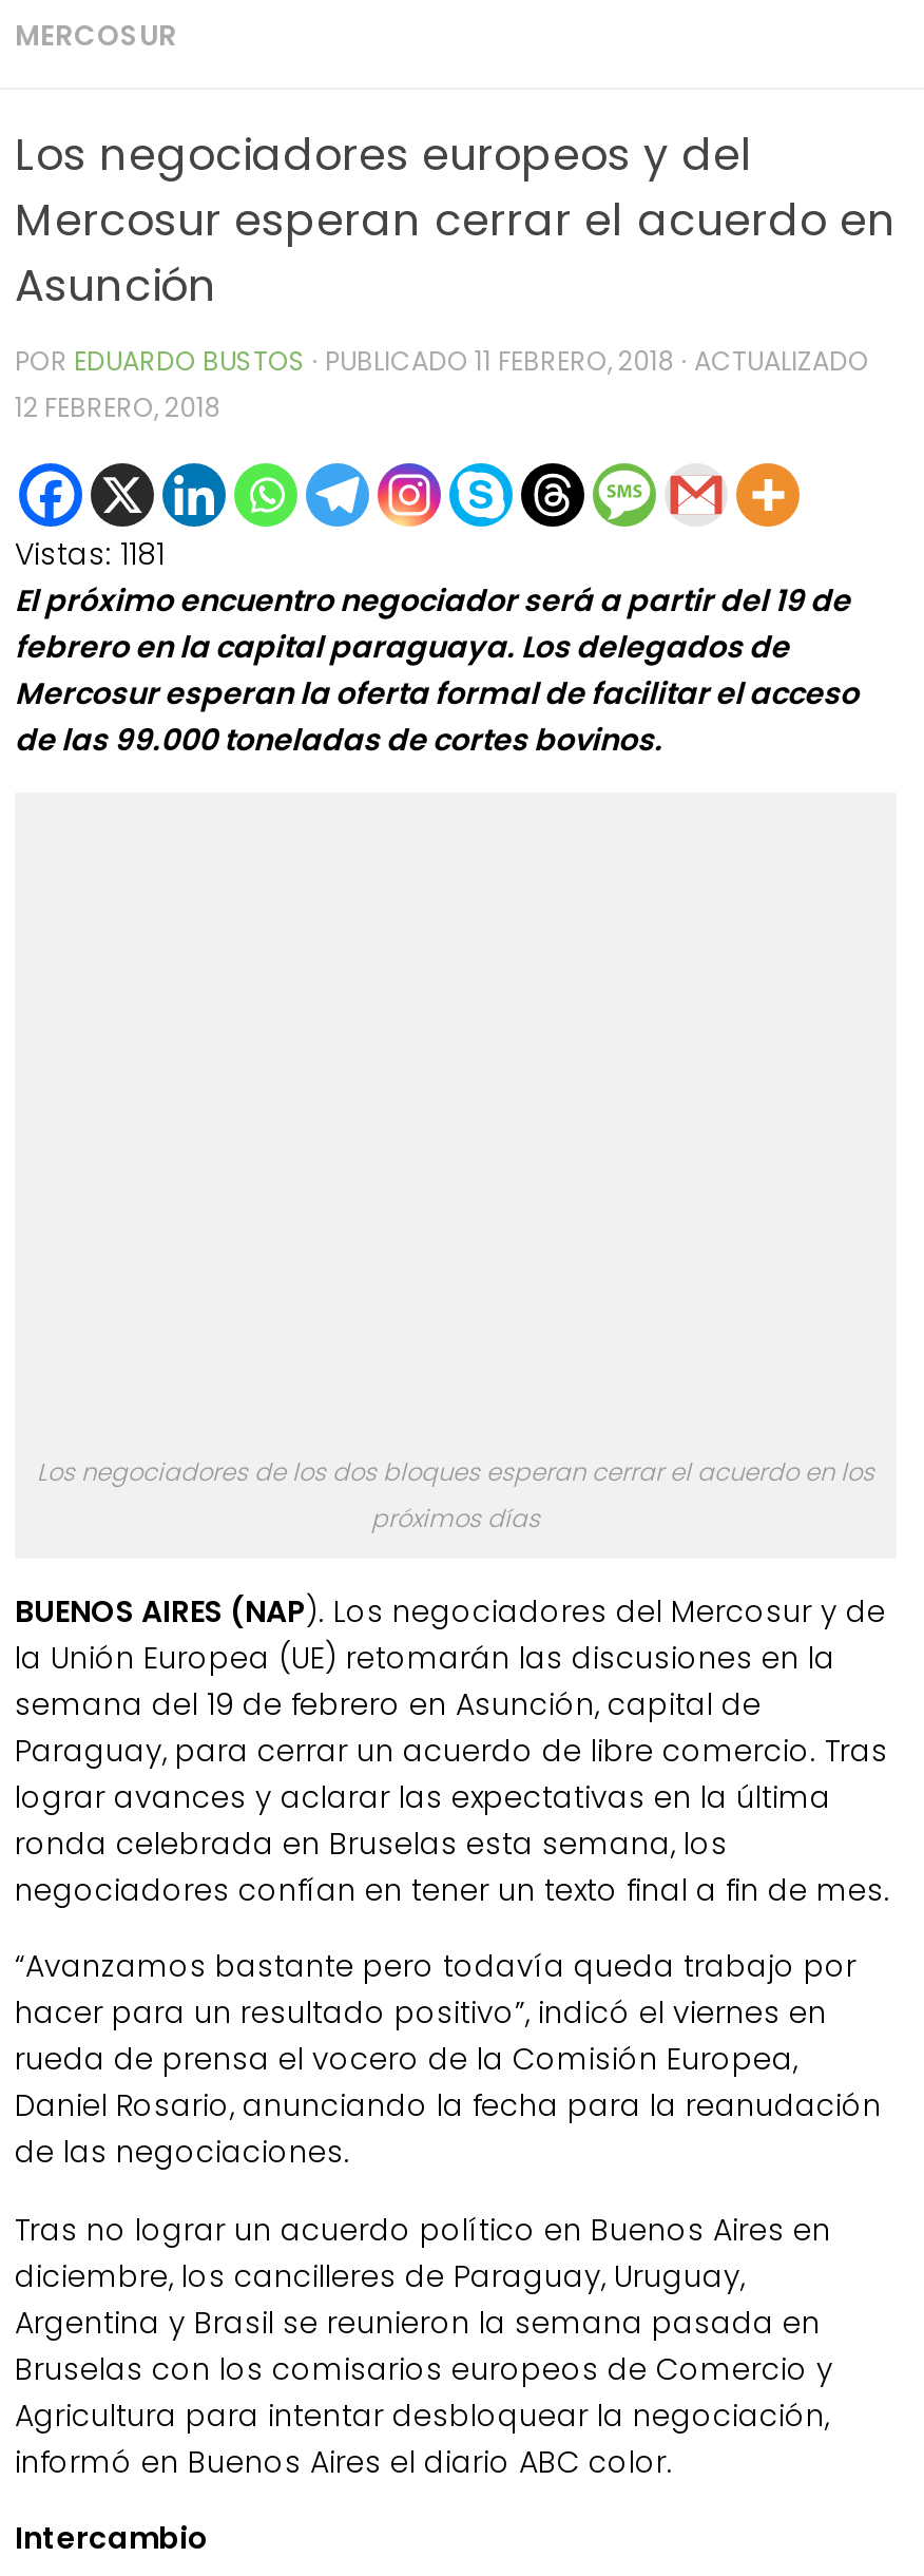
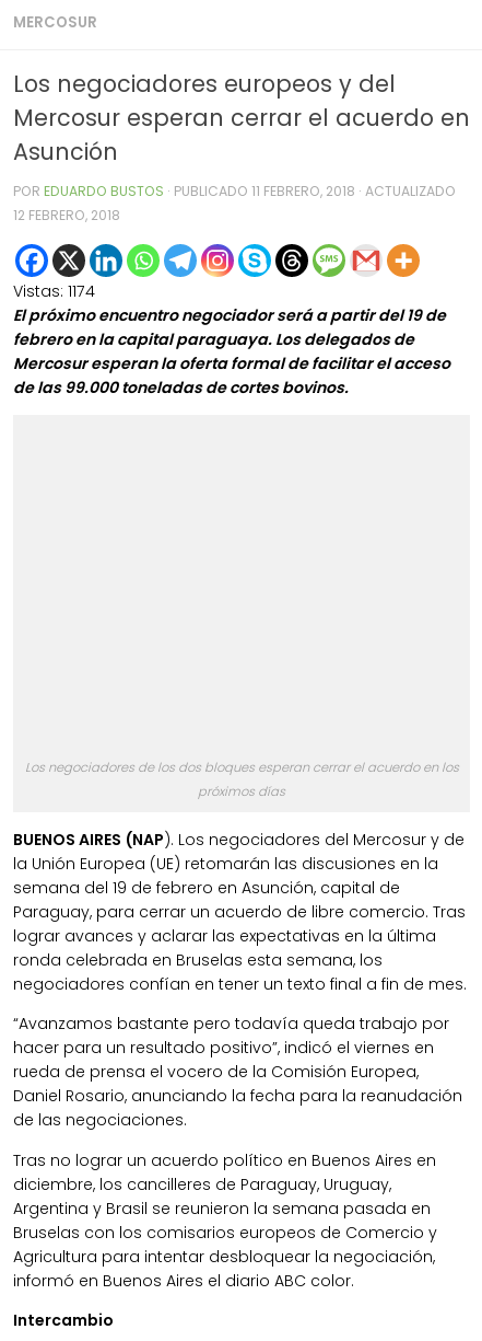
[15,533,165,576] Vistas: 1181 -> [13,280,95,302] Vistas: 1174

